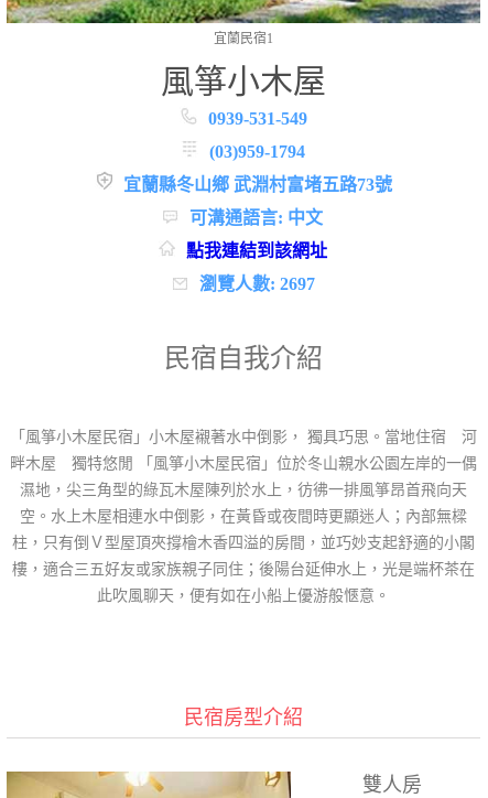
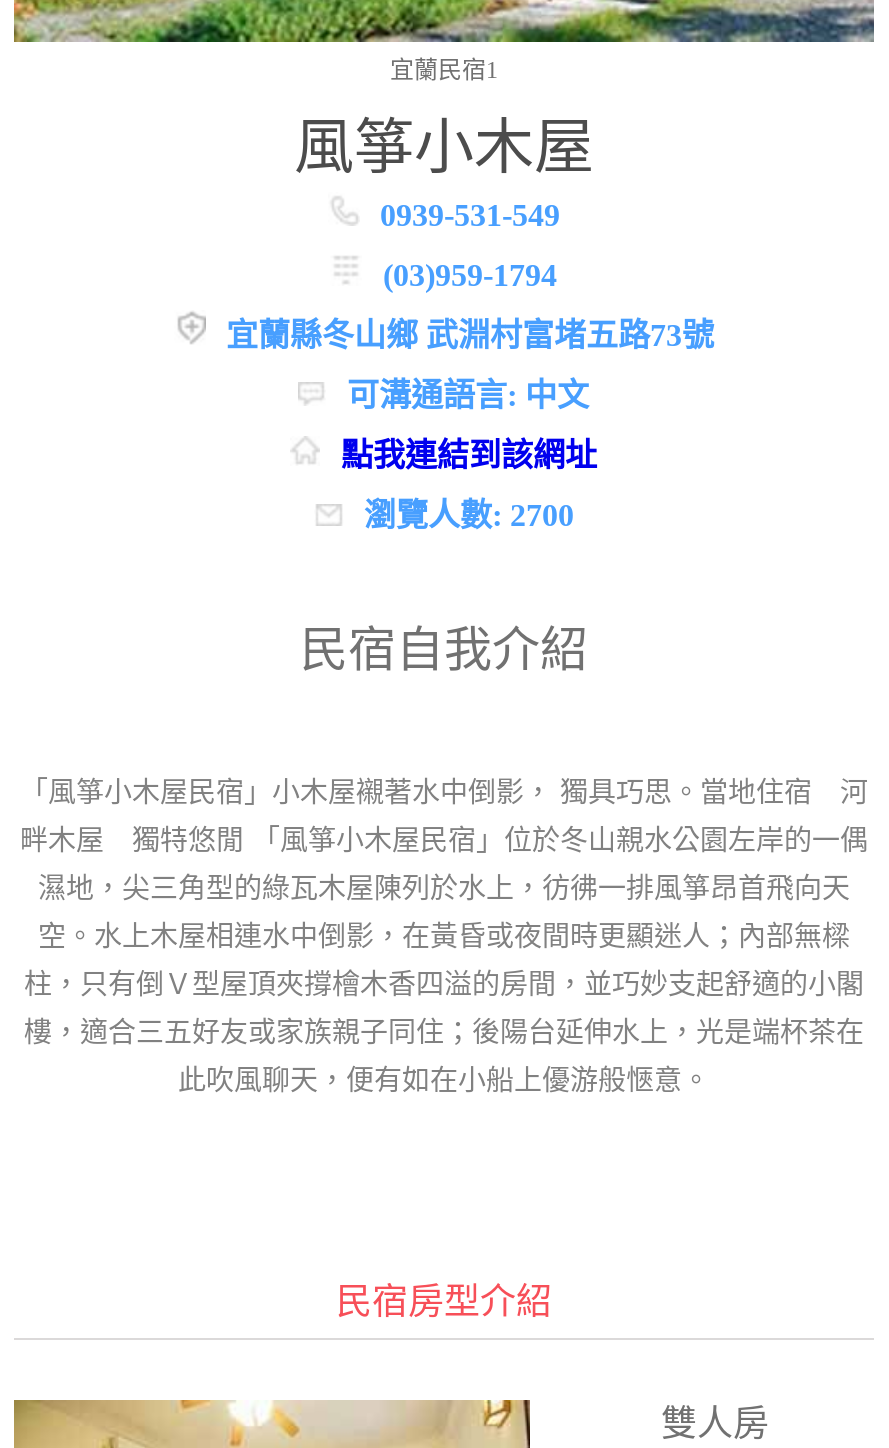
[199,274,315,293] 瀏覽人數: 2697 -> [364,498,574,532] 瀏覽人數: 2700

